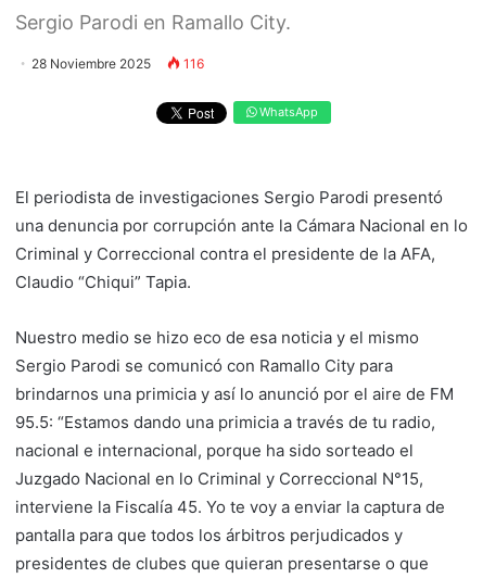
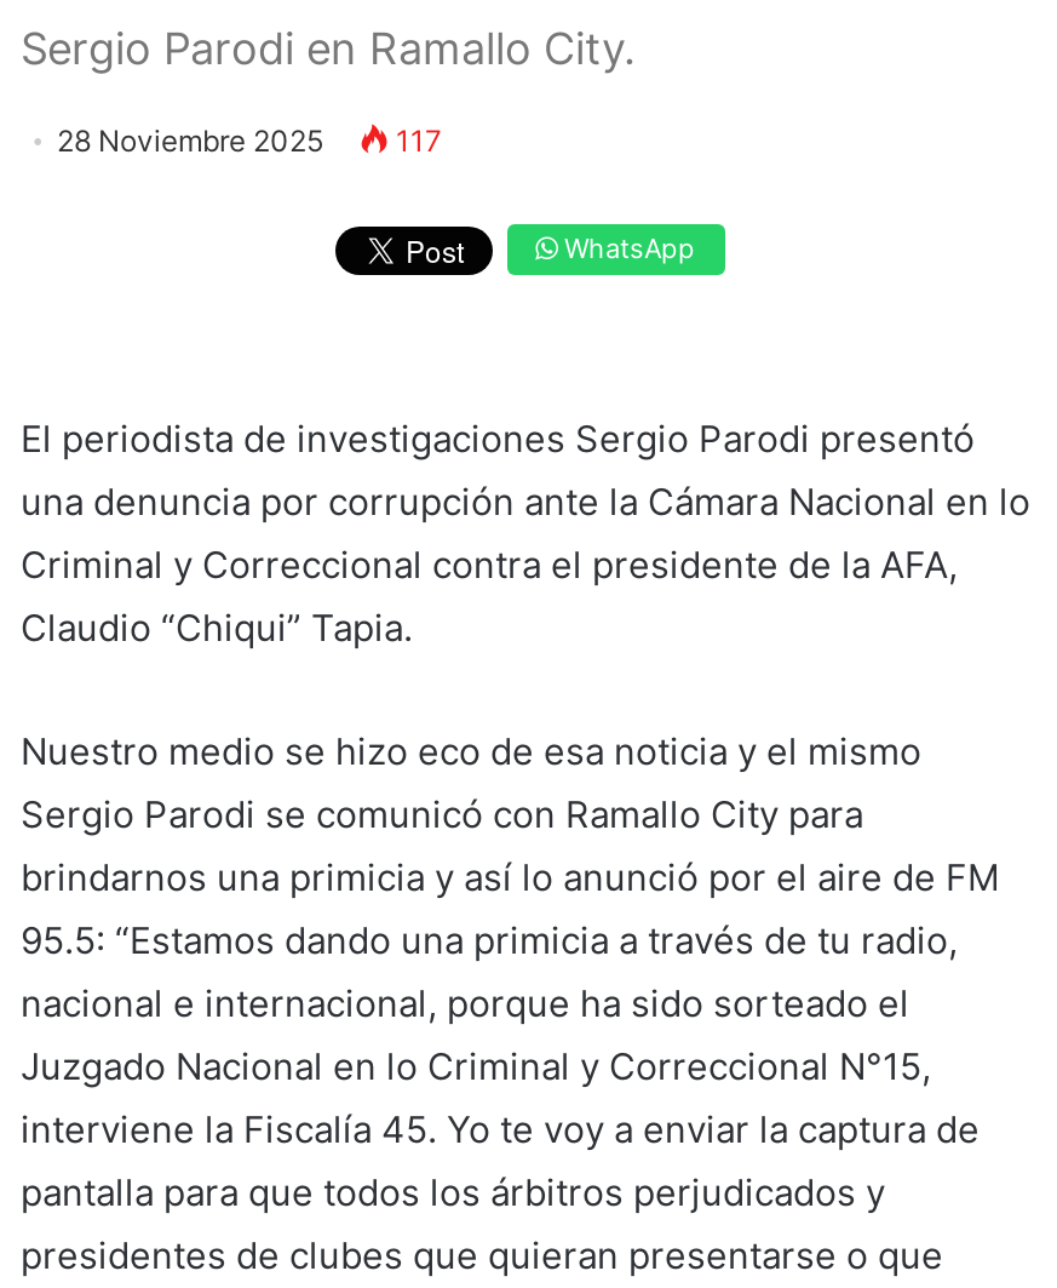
[31,55,204,72] 28 Noviembre 2025 116 -> [57,122,442,159] 28 Noviembre 2025 117

